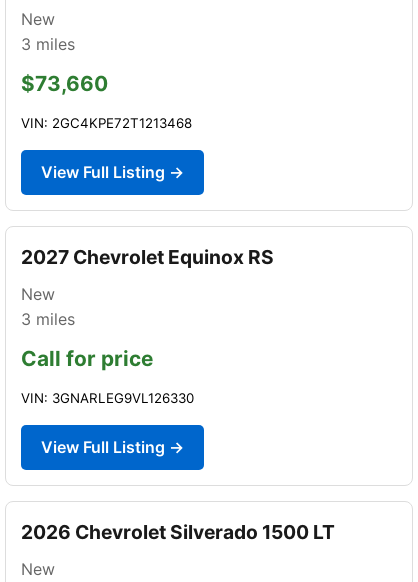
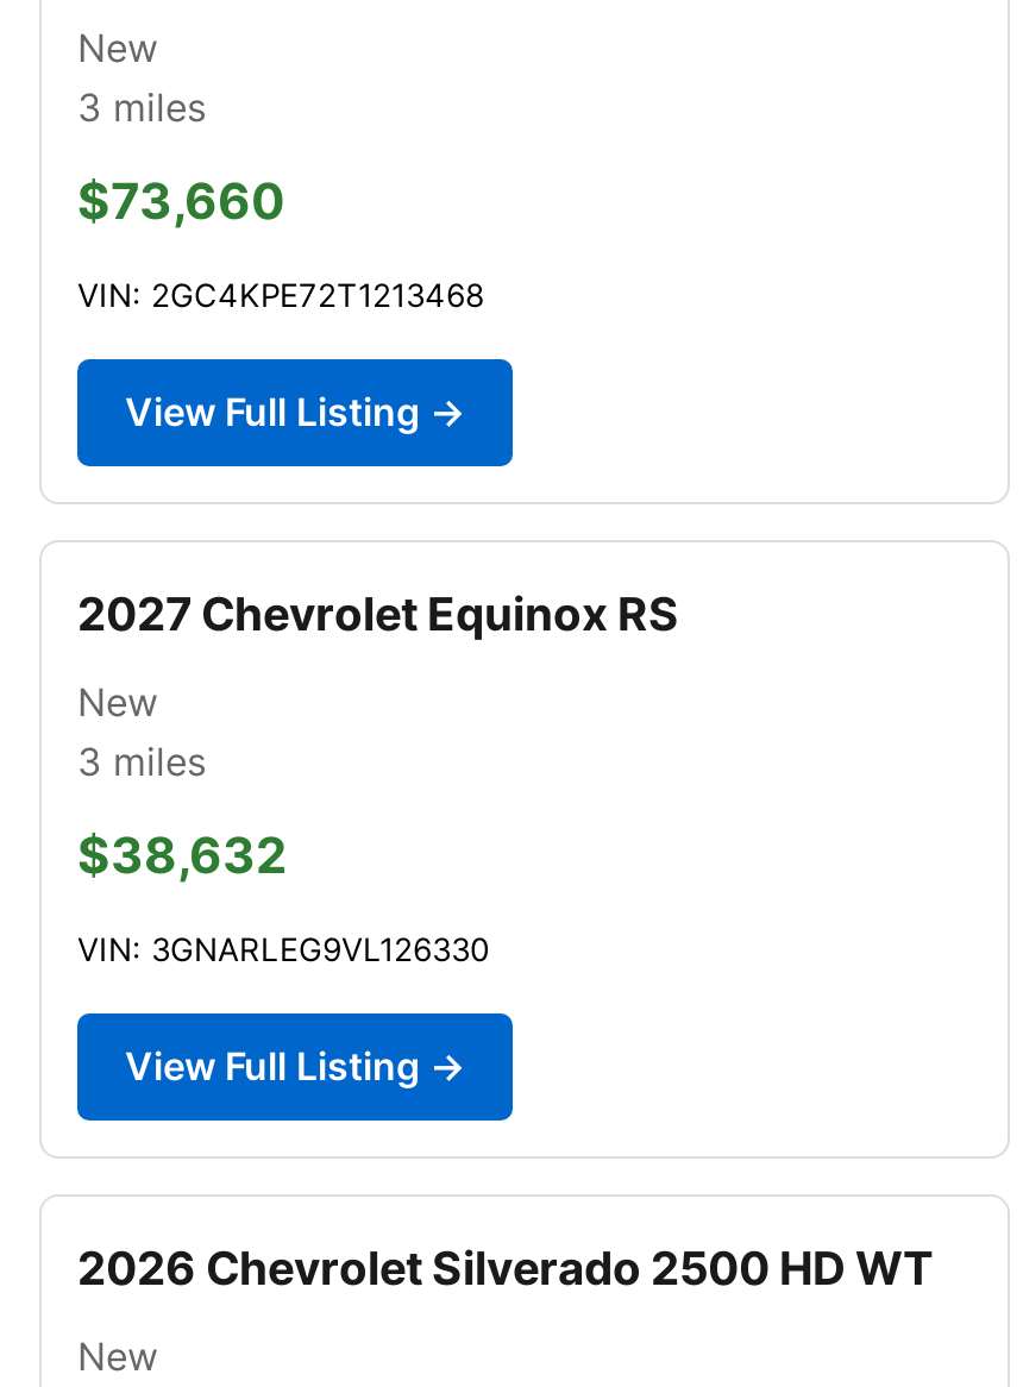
[21,346,153,371] Call for price -> [77,825,287,885] $38,632
[21,520,335,544] 2026 Chevrolet Silverado 1500 LT -> [77,1239,934,1296] 2026 Chevrolet Silverado 2500 HD WT

